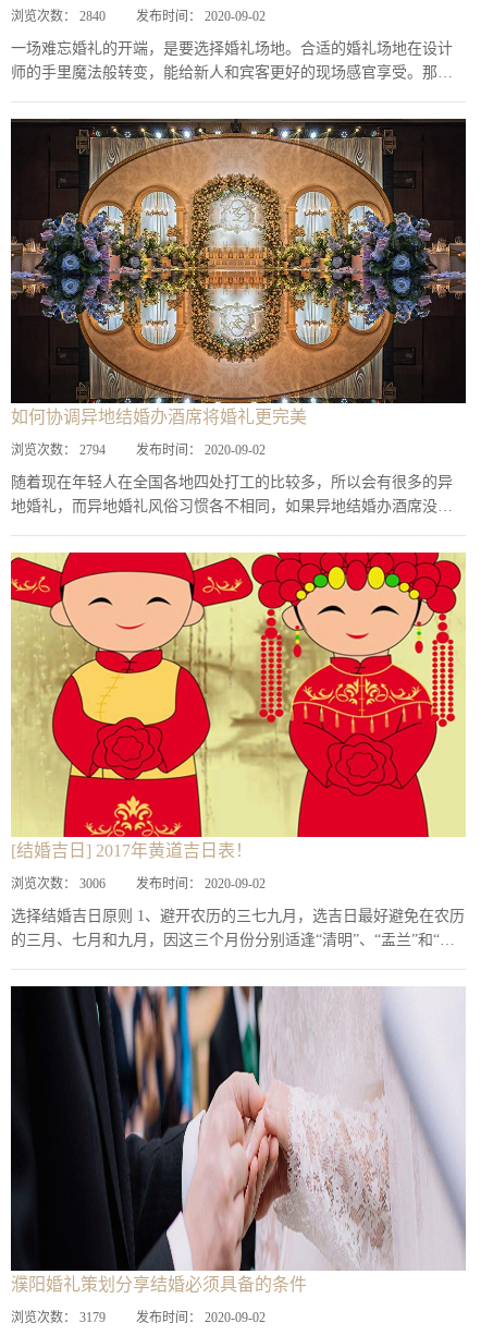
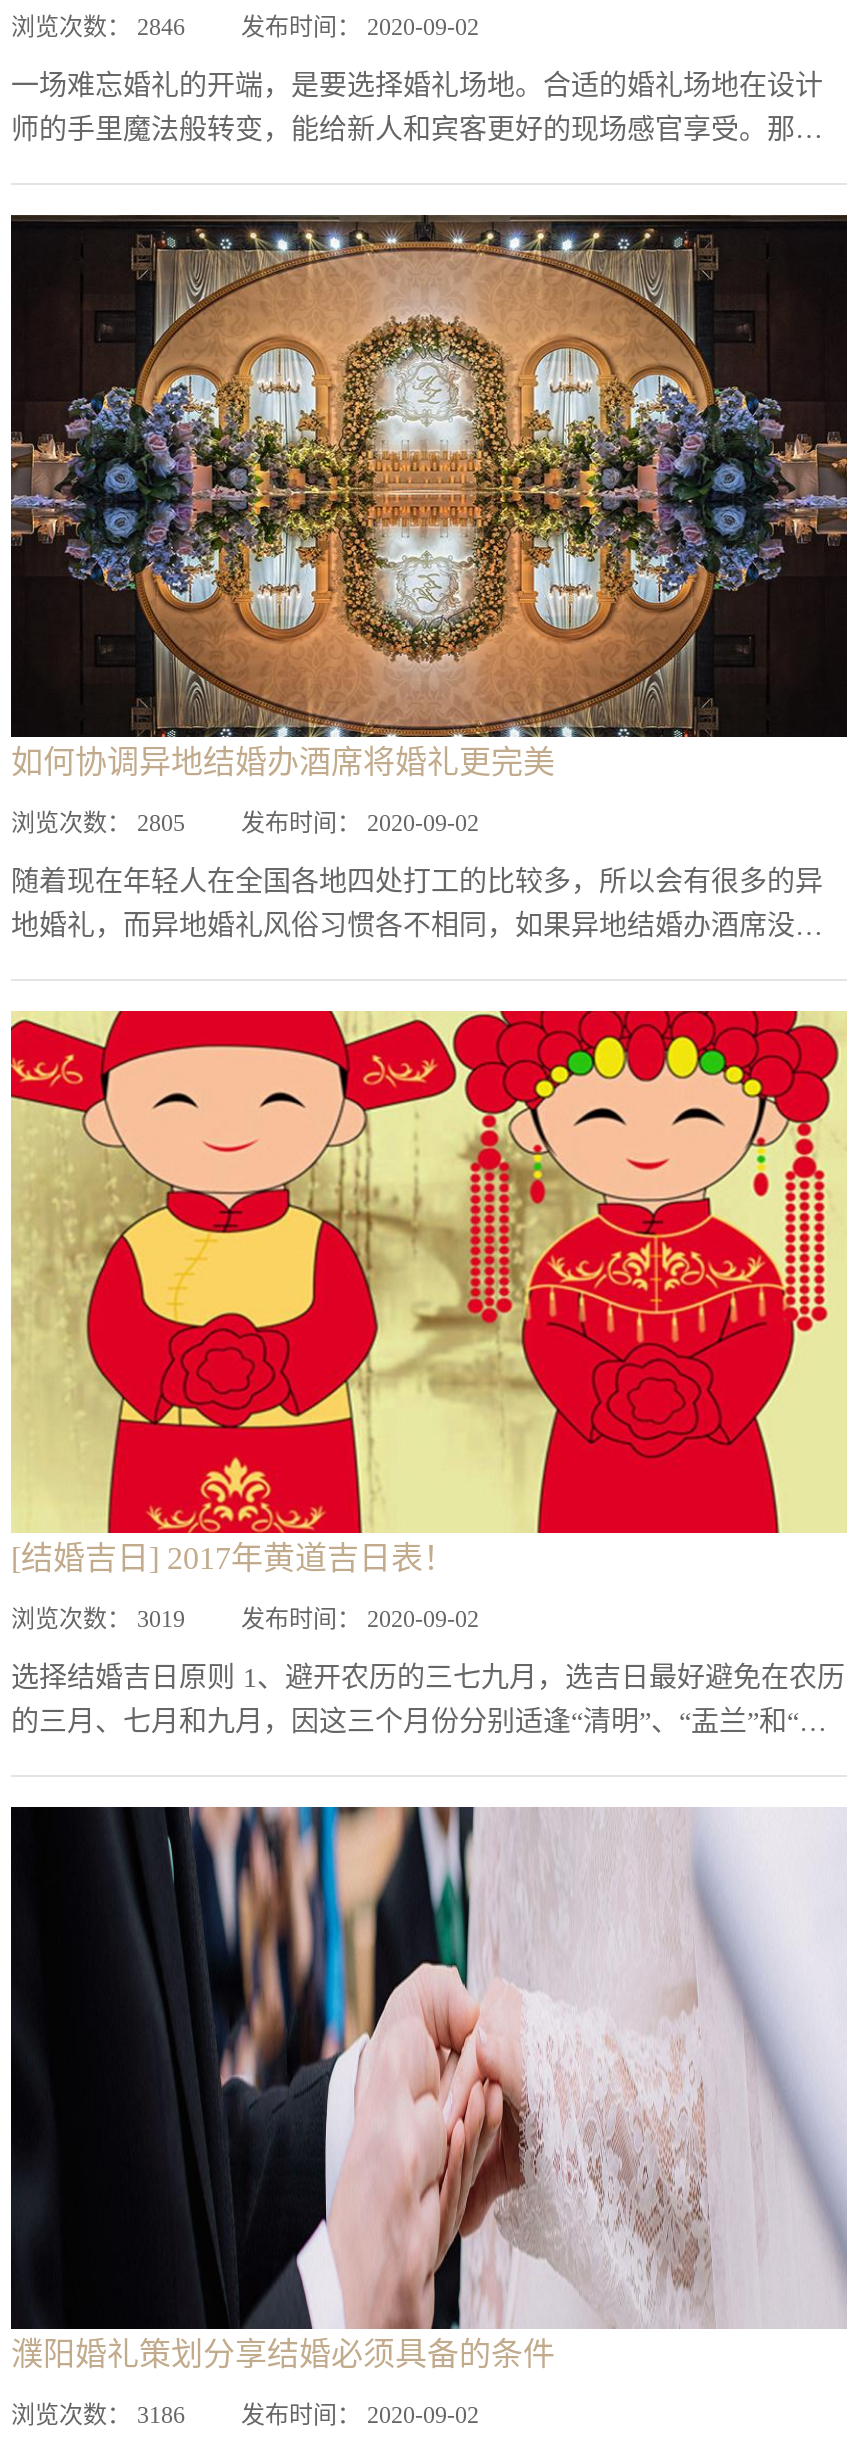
[11,8,266,23] 浏览次数：2840 发布时间：2020-09-02 -> [11,12,479,40] 浏览次数：2846 发布时间：2020-09-02
[11,442,266,457] 浏览次数：2794 发布时间：2020-09-02 -> [11,809,479,837] 浏览次数：2805 发布时间：2020-09-02
[11,876,266,891] 浏览次数：3006 发布时间：2020-09-02 -> [11,1605,479,1633] 浏览次数：3019 发布时间：2020-09-02
[11,1310,266,1325] 浏览次数：3179 发布时间：2020-09-02 -> [11,2401,479,2429] 浏览次数：3186 发布时间：2020-09-02

